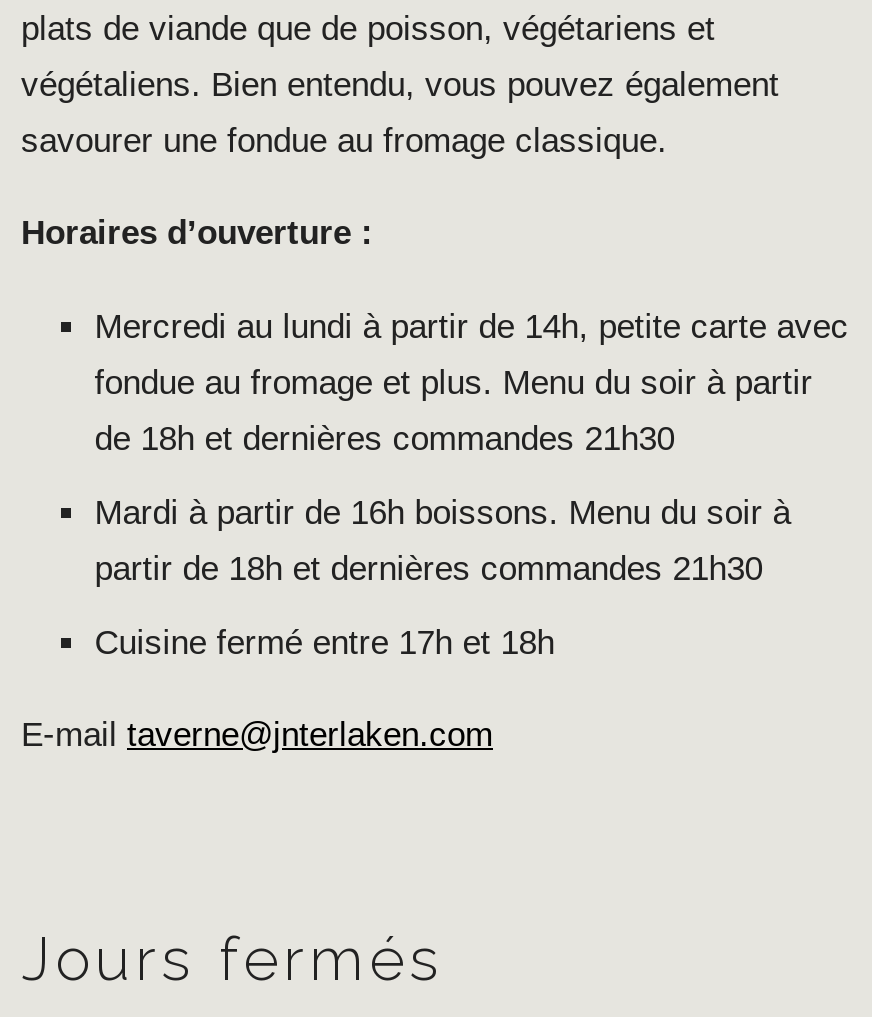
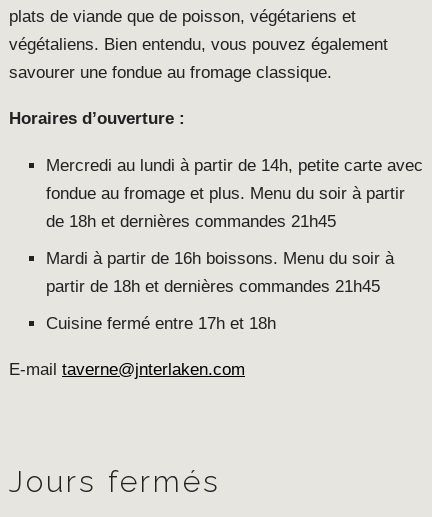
[95,419,675,457] de 18h et dernières commandes 21h30 -> [46,211,336,230] de 18h et dernières commandes 21h45
[95,549,763,587] partir de 18h et dernières commandes 21h30 -> [46,277,380,296] partir de 18h et dernières commandes 21h45

